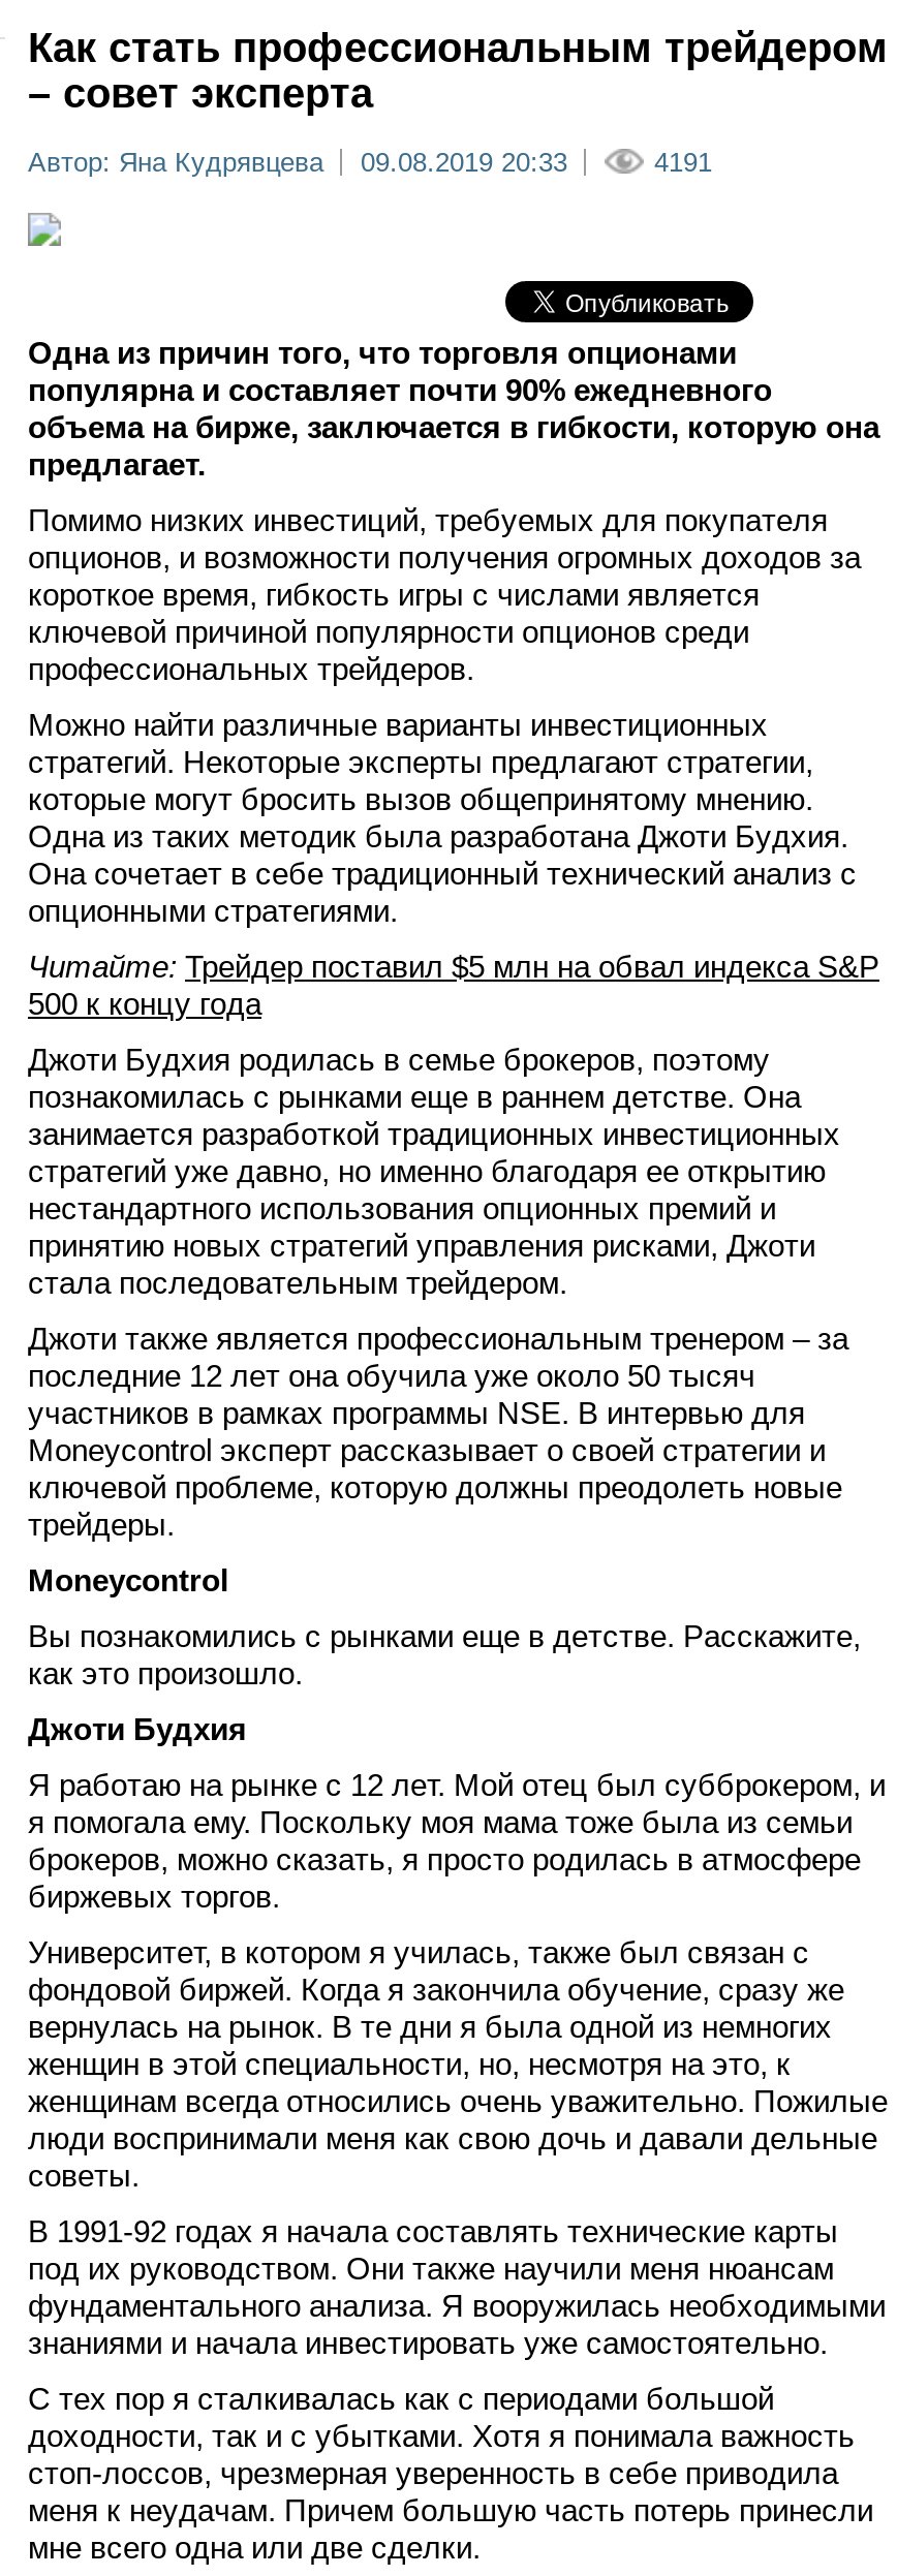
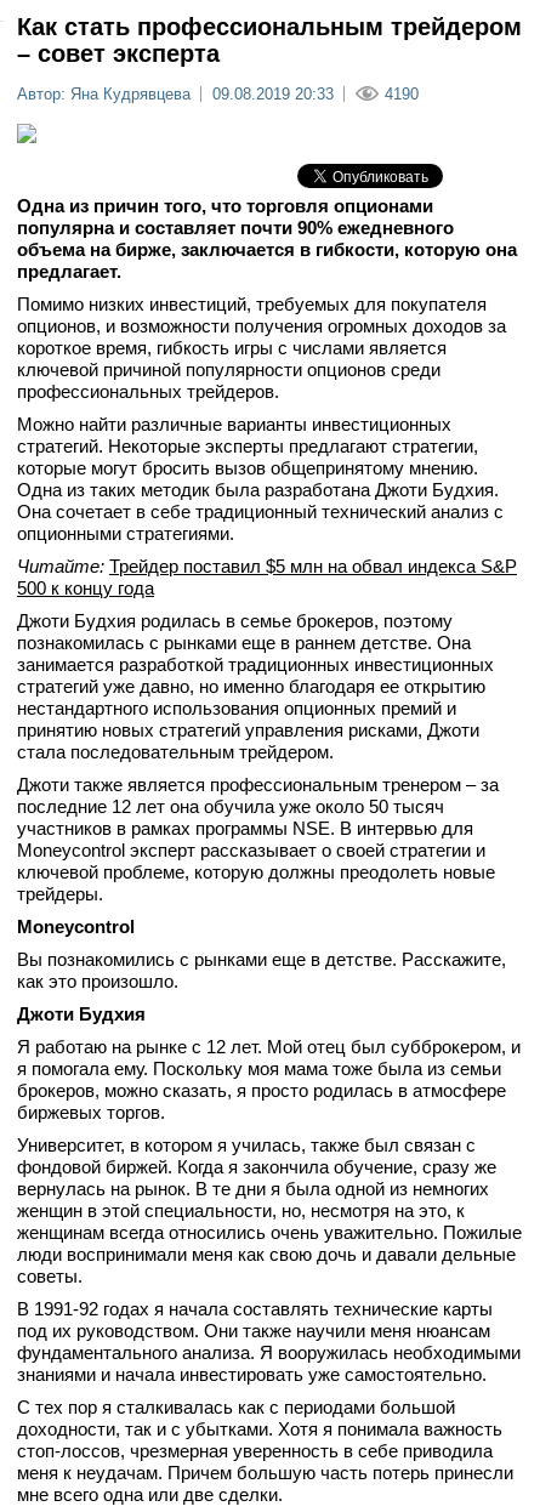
[654,147,712,178] 4191 -> [385,85,419,103] 4190

